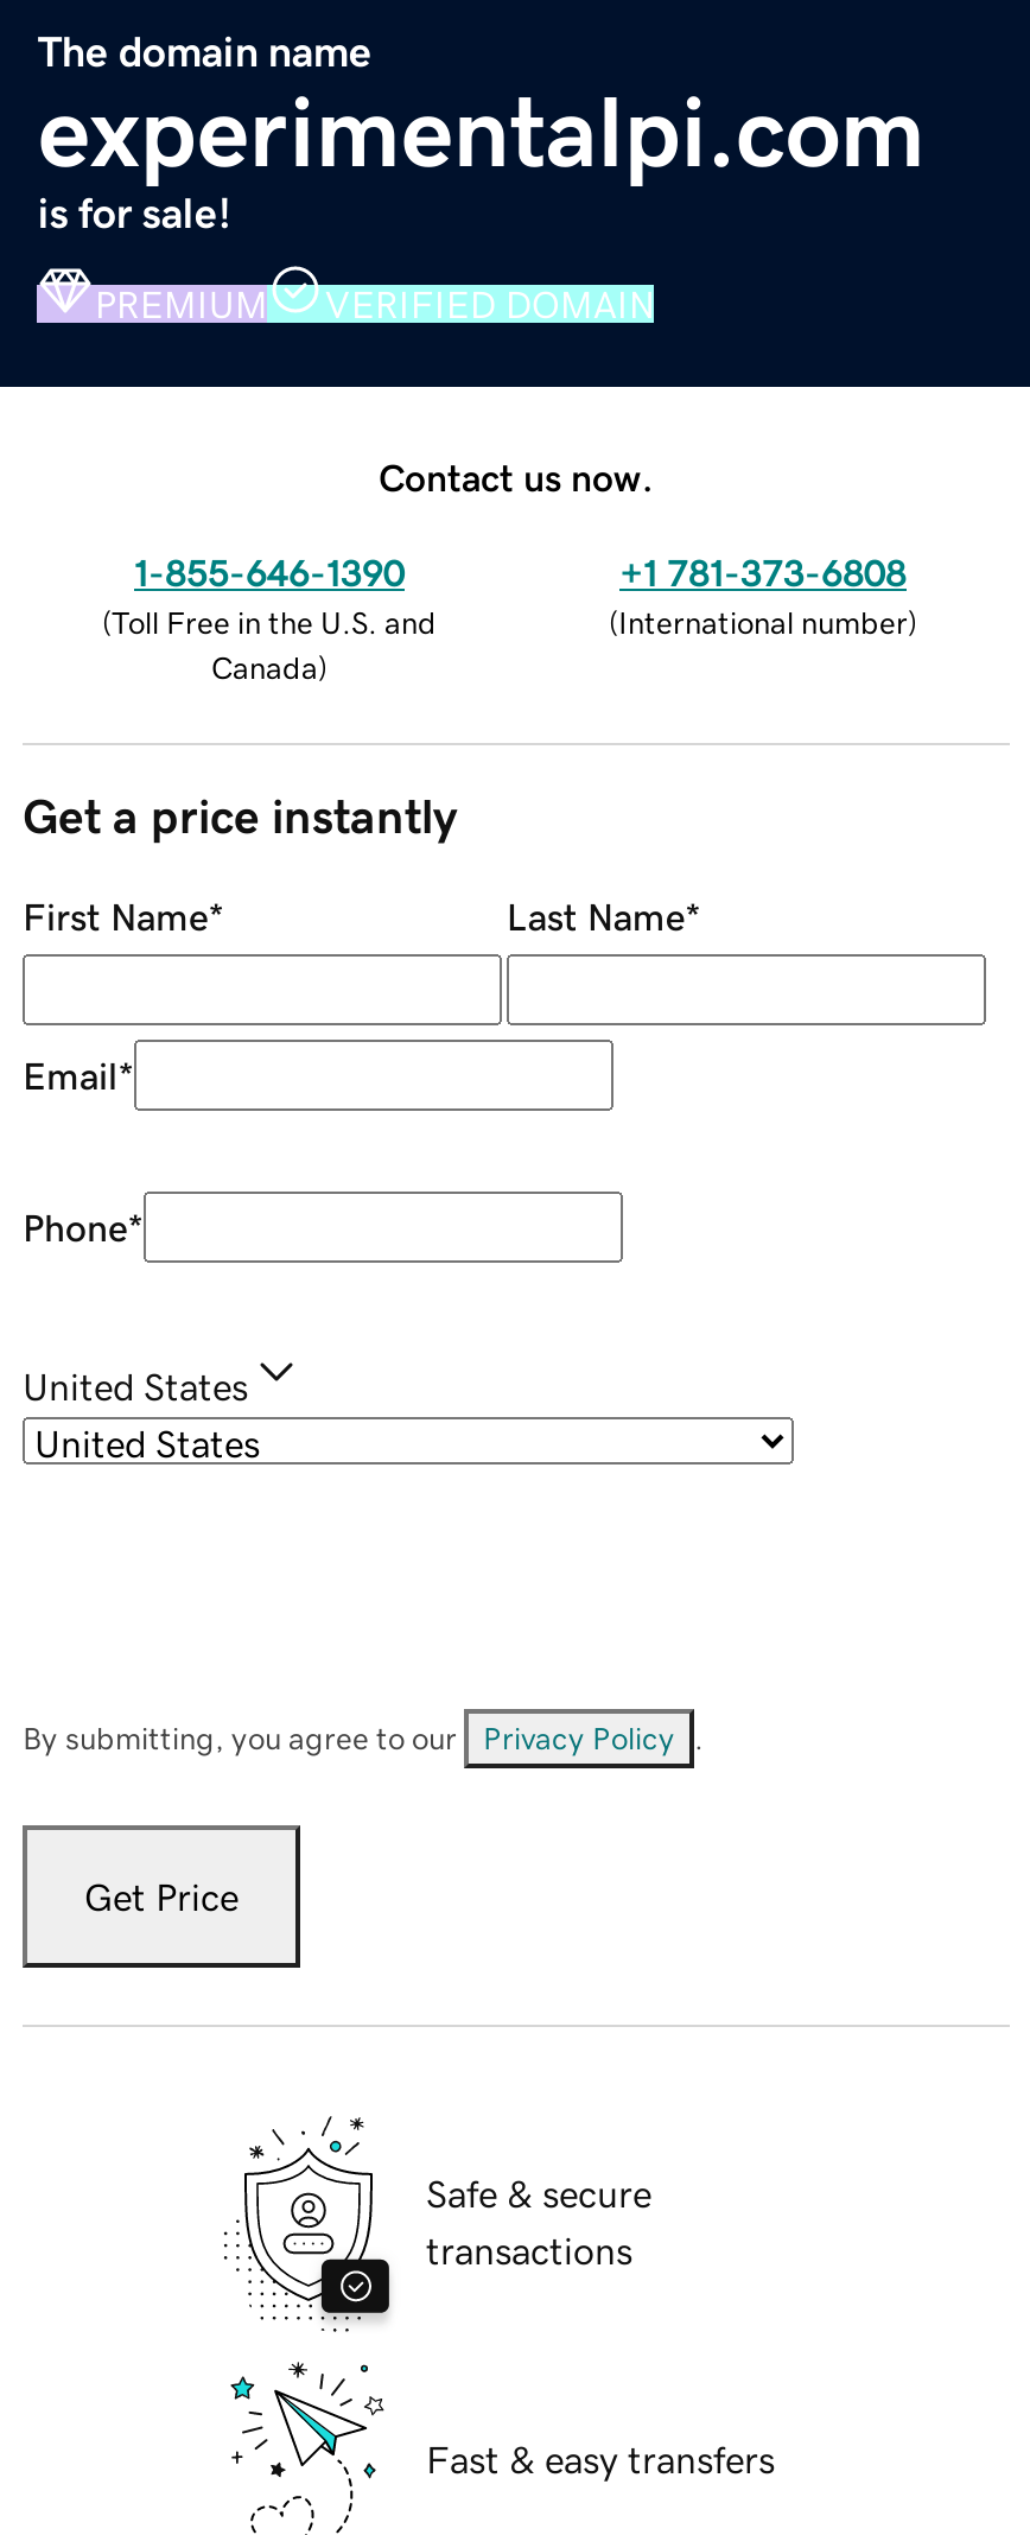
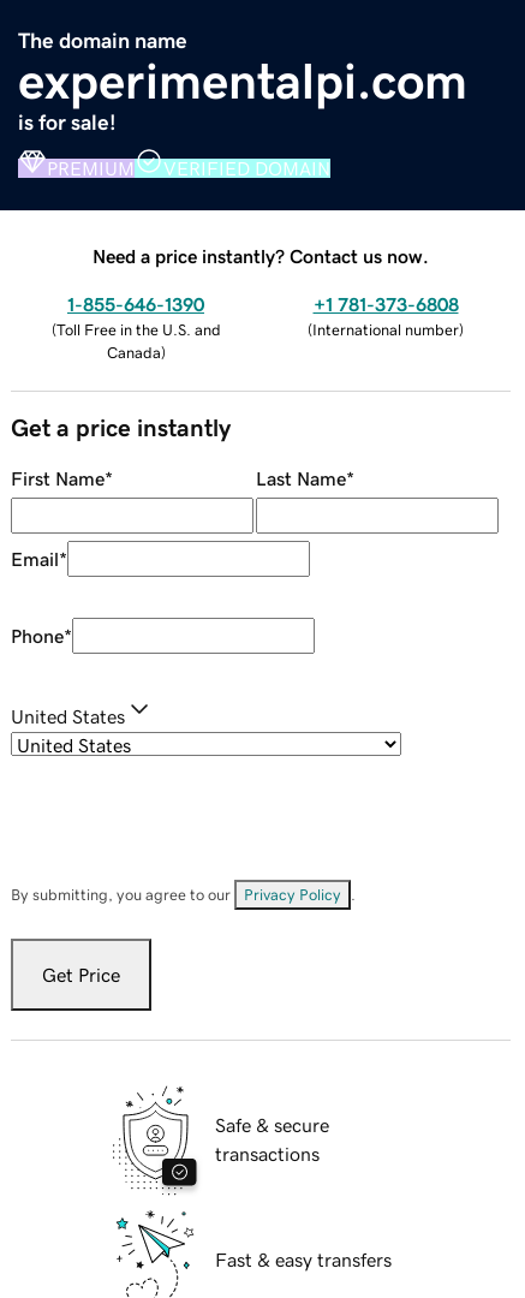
[379,457,654,495] Contact us now. -> [93,246,429,265] Need a price instantly? Contact us now.

